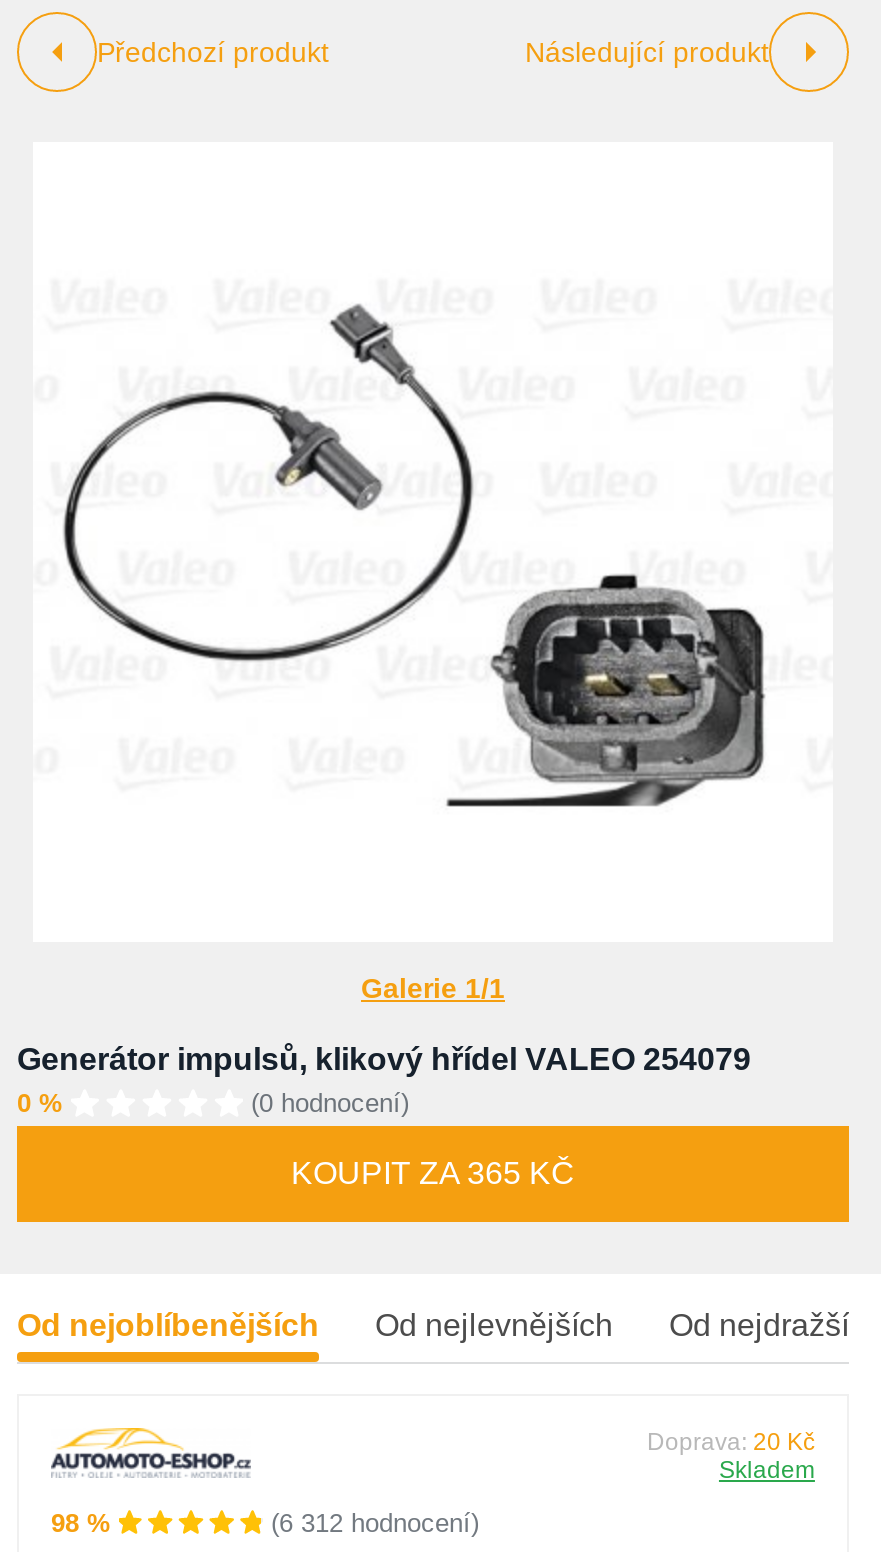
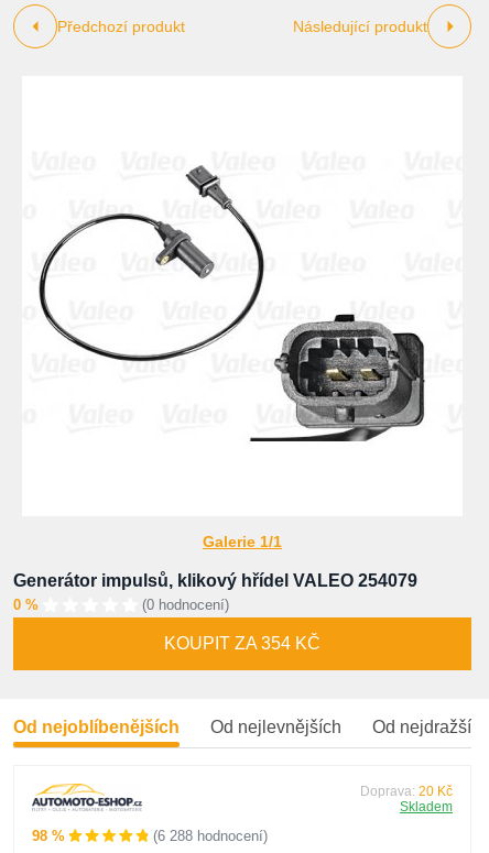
[291,1155,575,1189] KOUPIT ZA 365 KČ -> [164,633,320,652] KOUPIT ZA 354 KČ
[271,1508,479,1538] (6 312 hodnocení) -> [153,828,268,844] (6 288 hodnocení)

